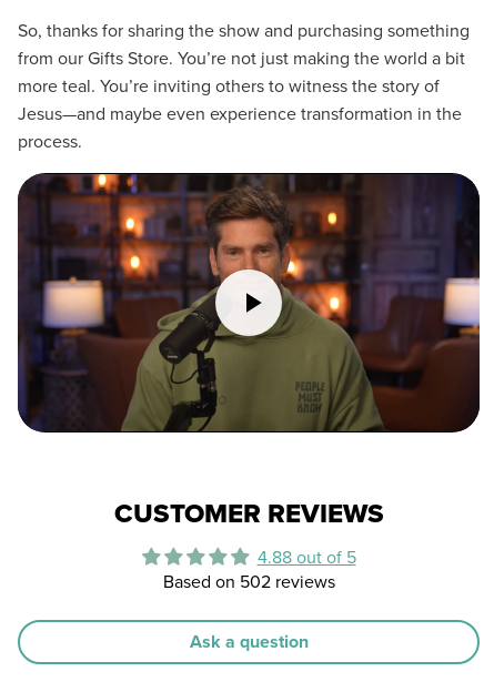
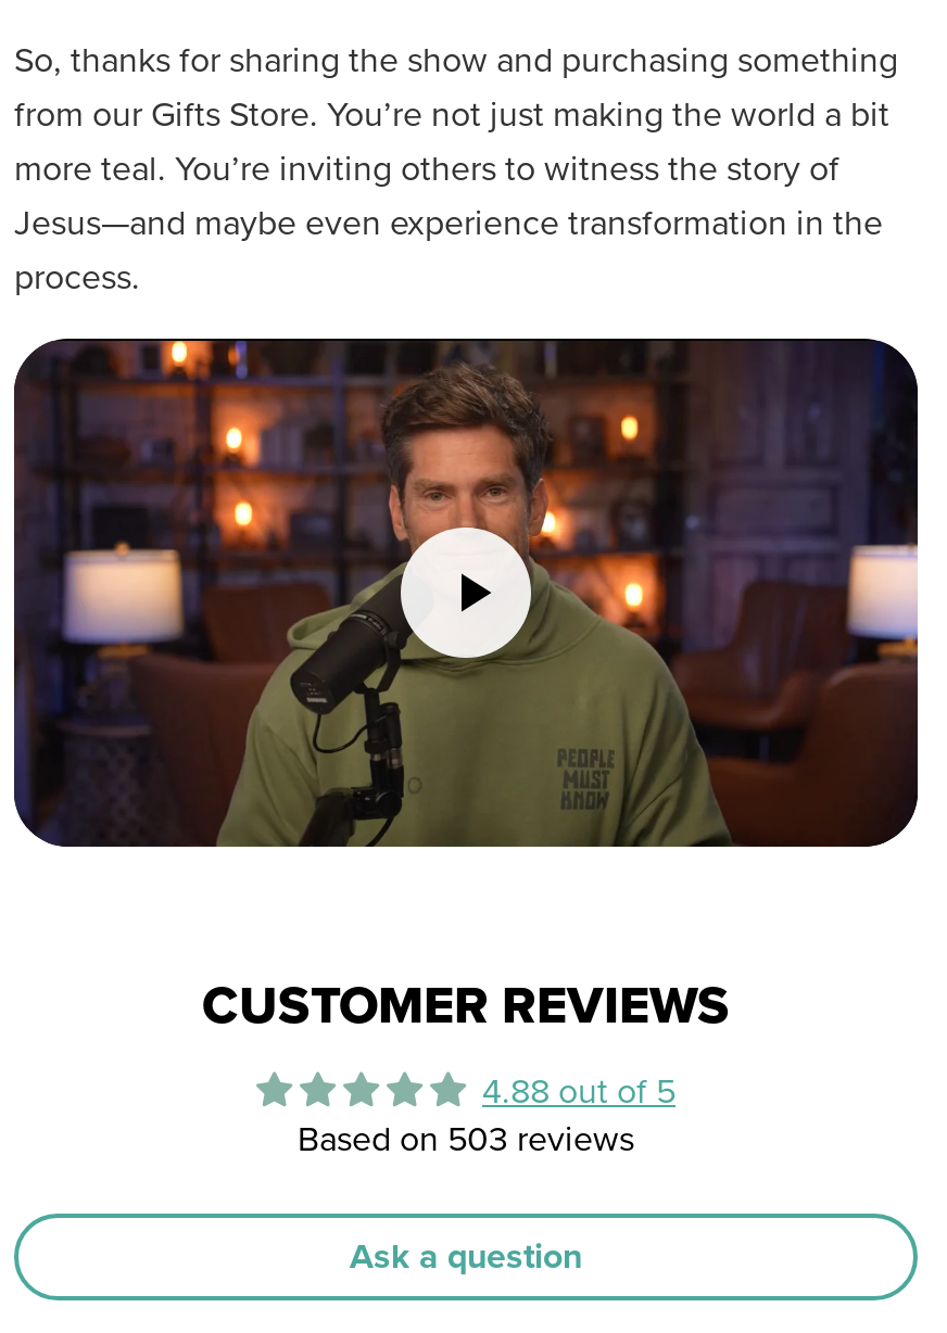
[163,569,335,593] Based on 502 reviews -> [298,1114,634,1162] Based on 503 reviews

